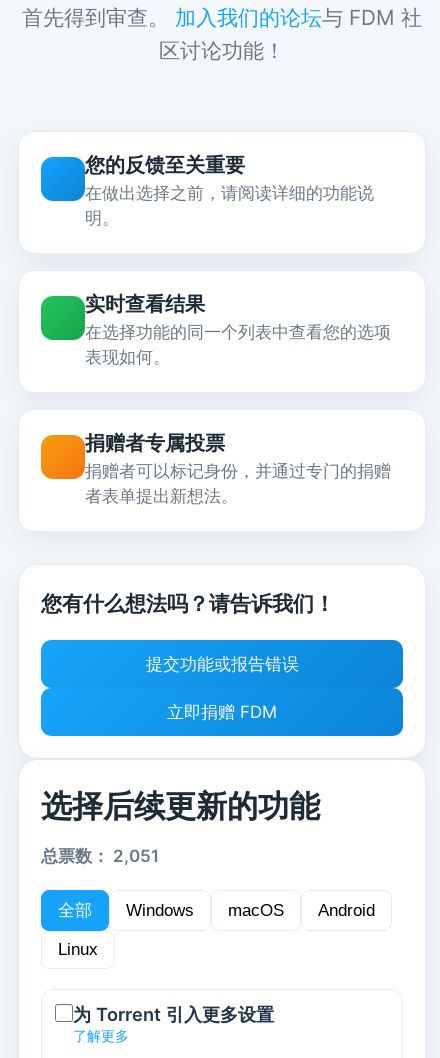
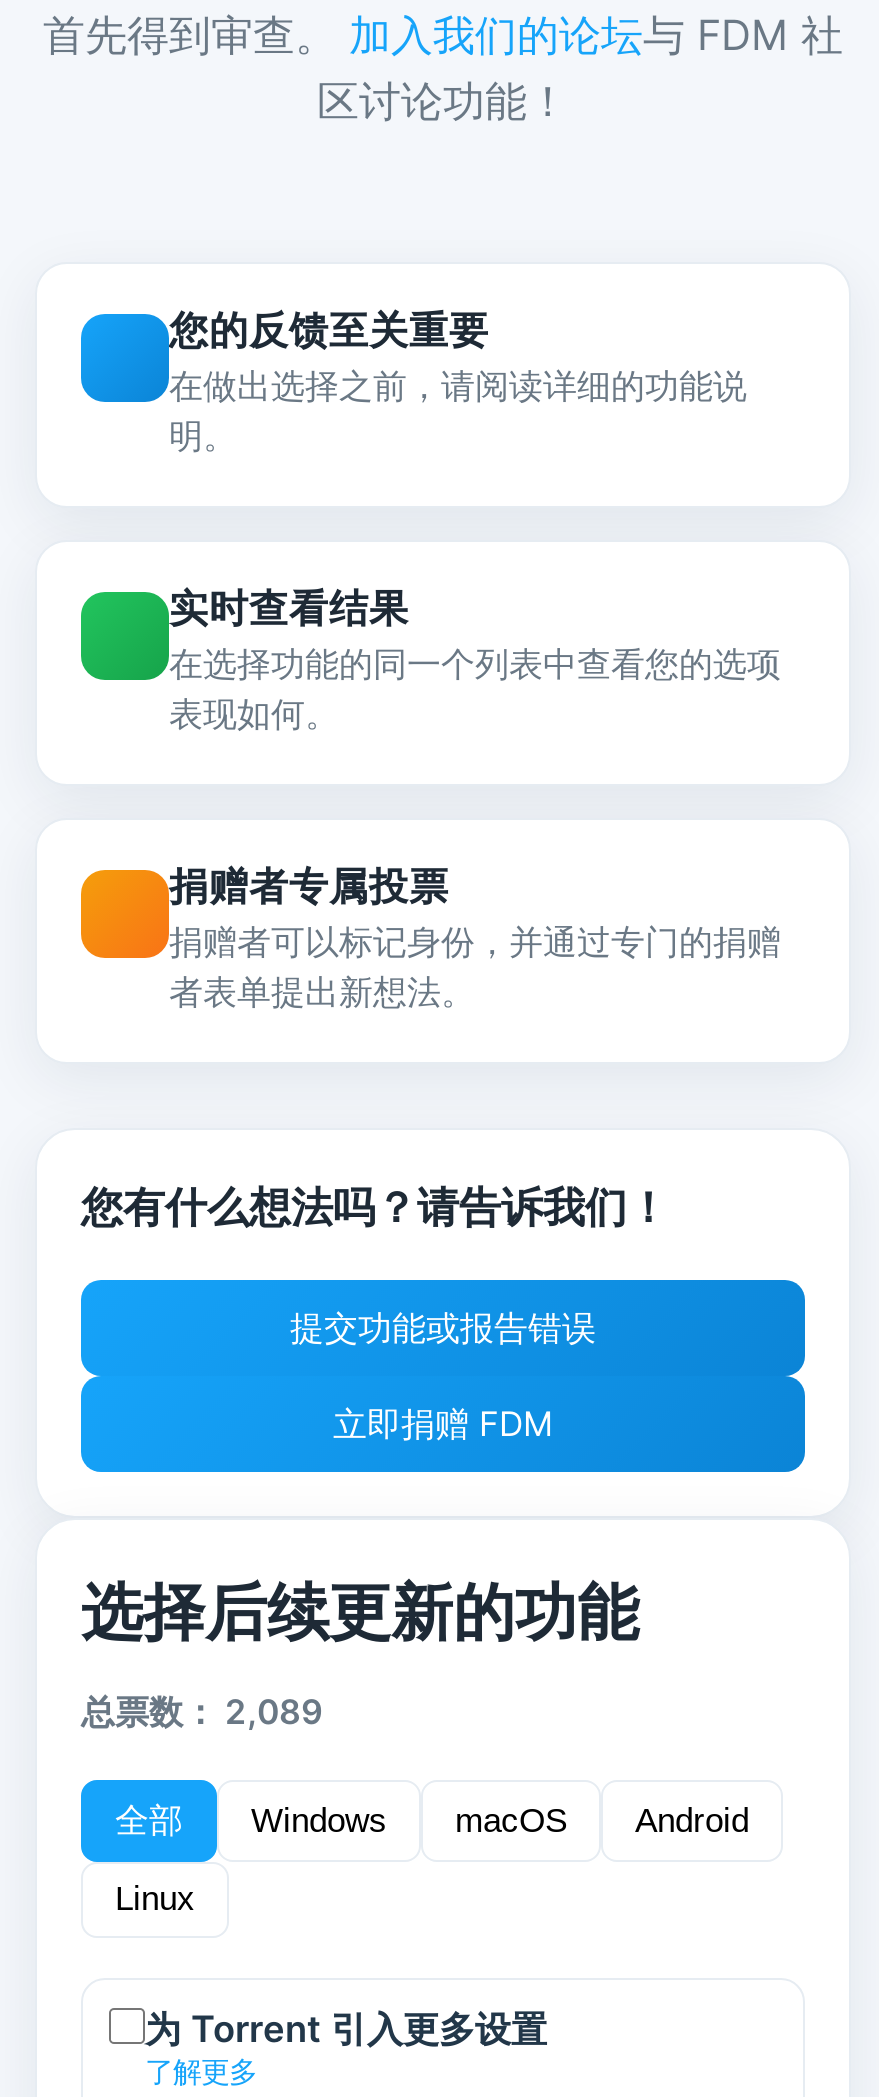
[41,846,159,866] 总票数： 2,051 -> [81,1692,323,1732] 总票数： 2,089

